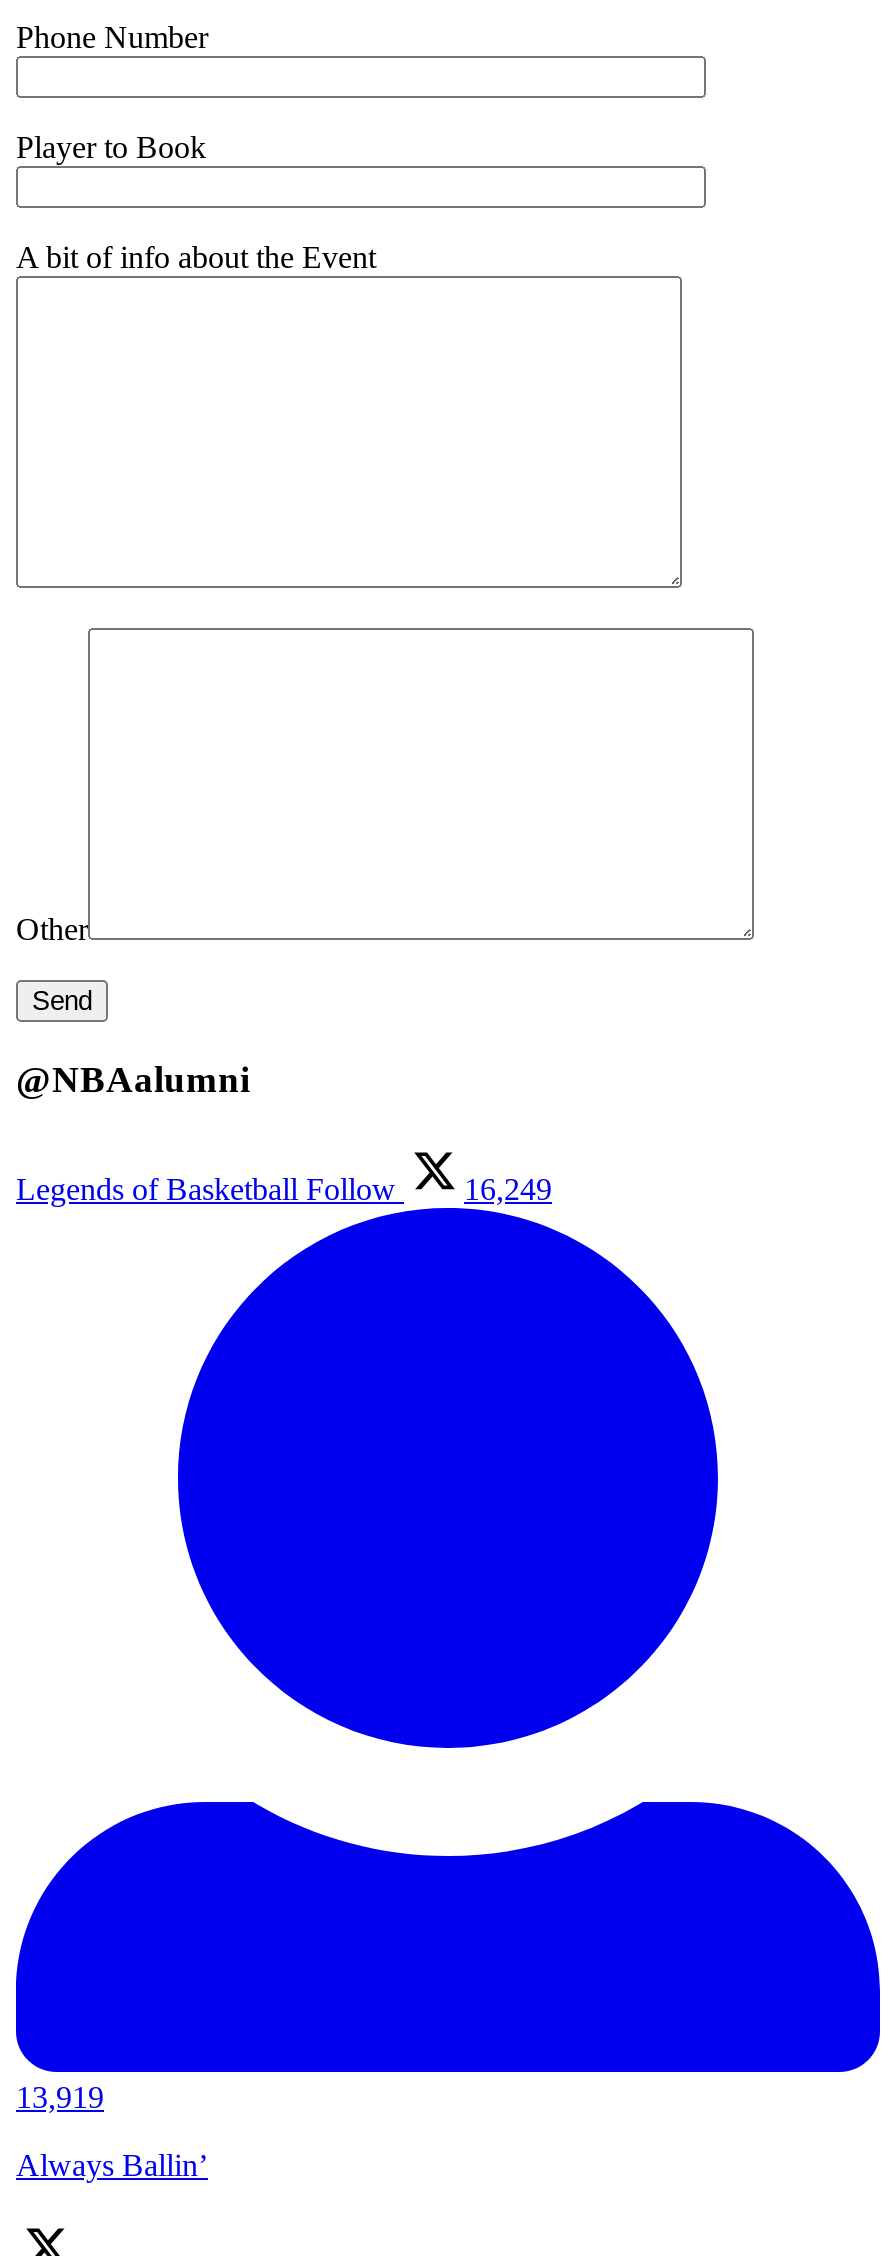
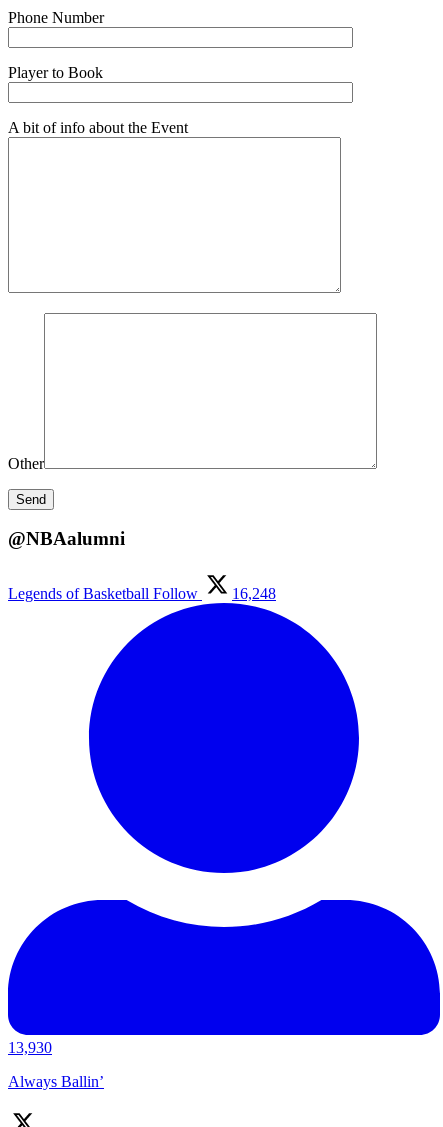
[16,1172,552,1206] Legends of Basketball Follow 16,249 -> [8,585,276,602] Legends of Basketball Follow 16,248
[16,2080,104,2114] 13,919 -> [8,1039,52,1056] 13,930

